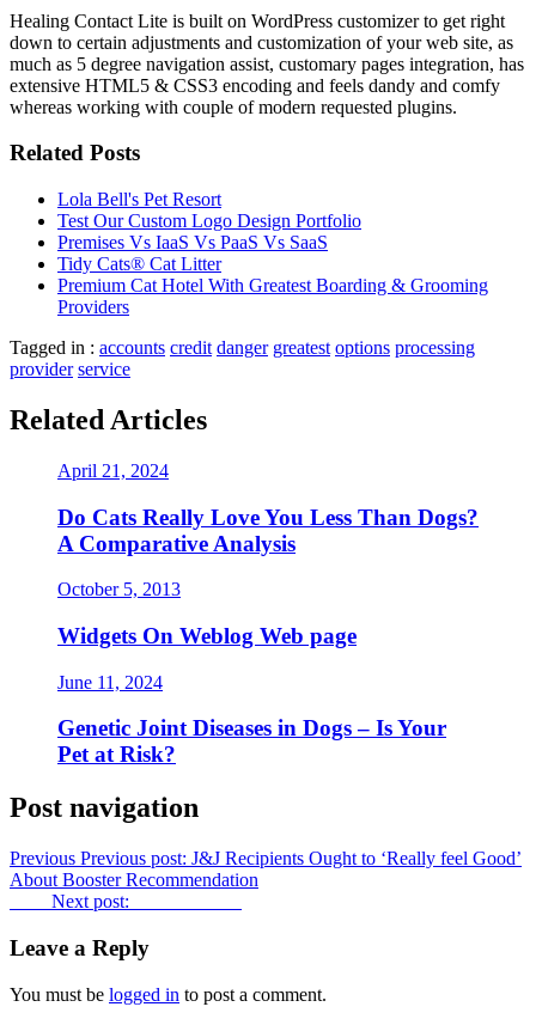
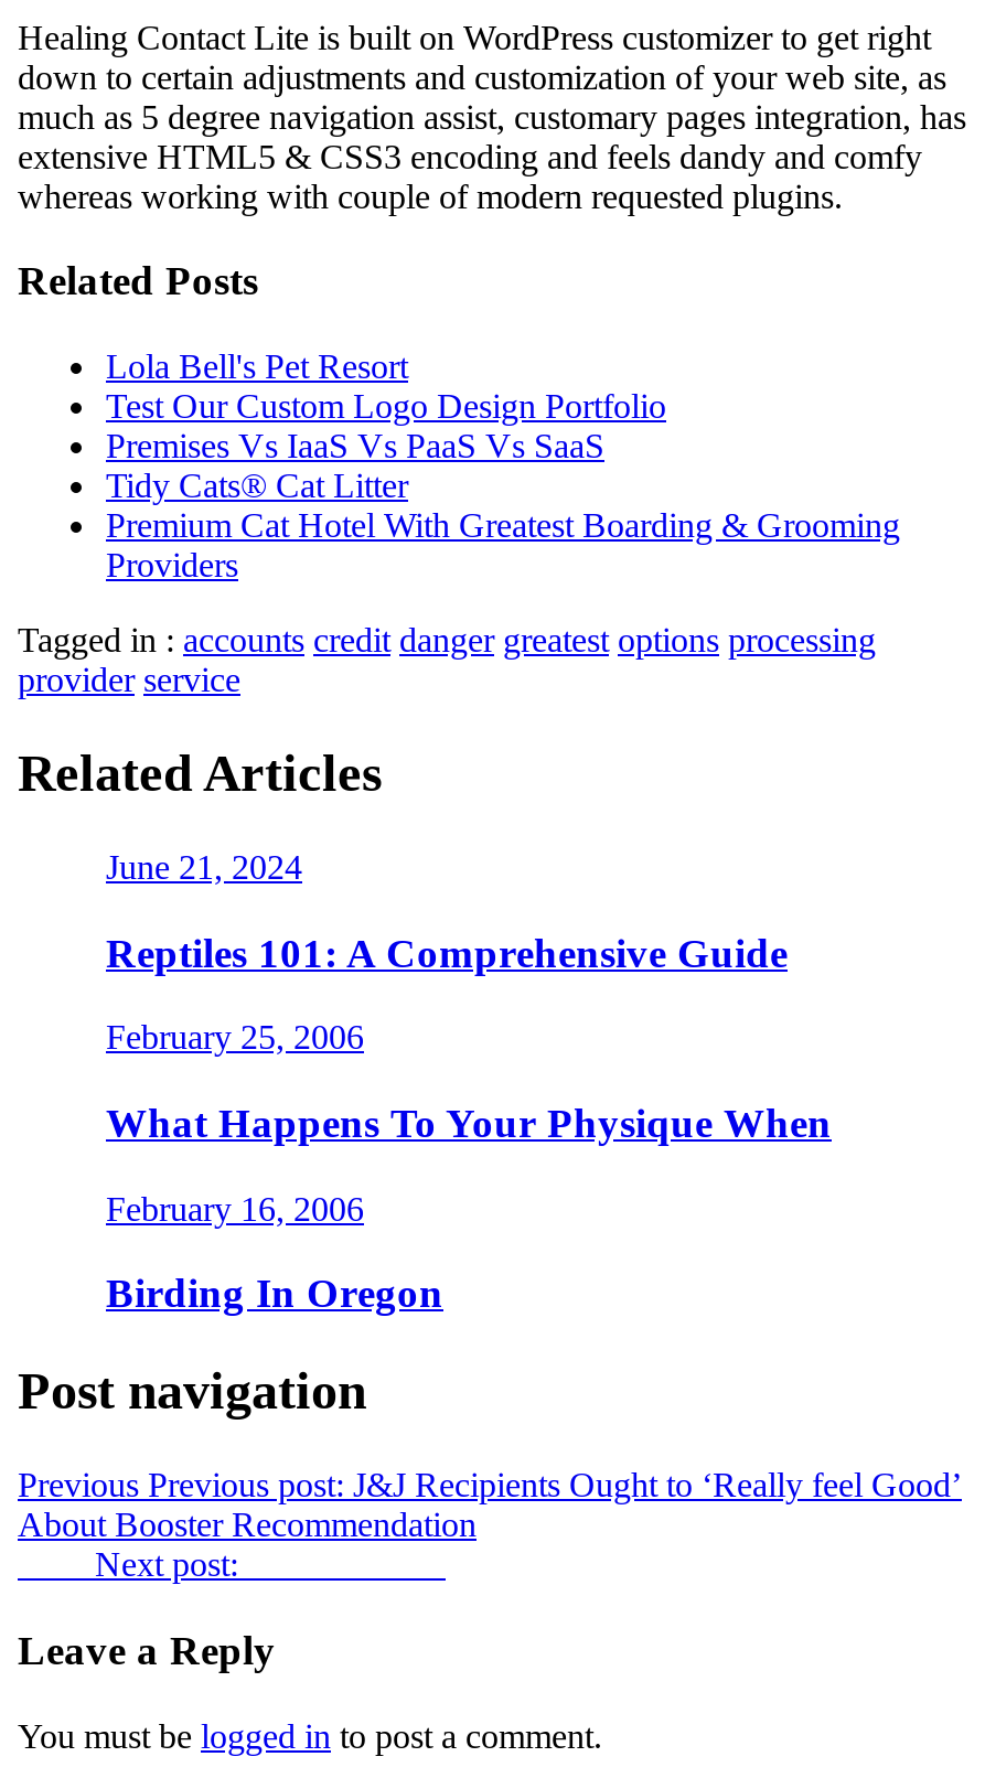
[57,460,169,481] April 21, 2024 -> [106,848,302,885] June 21, 2024
[57,504,479,556] Do Cats Really Love You Less Than Dogs? | A Comparative Analysis -> [106,929,788,975] Reptiles 101: A Comprehensive Guide
[57,579,181,599] October 5, 2013 -> [106,1018,364,1056] February 25, 2006
[57,623,357,648] Widgets On Weblog Web page -> [106,1100,832,1146] What Happens To Your Physique When
[57,672,163,692] June 11, 2024 -> [106,1189,364,1227] February 16, 2006
[57,716,446,767] Genetic Joint Diseases in Dogs – Is Your | Pet at Risk? -> [106,1270,443,1317] Birding In Oregon

